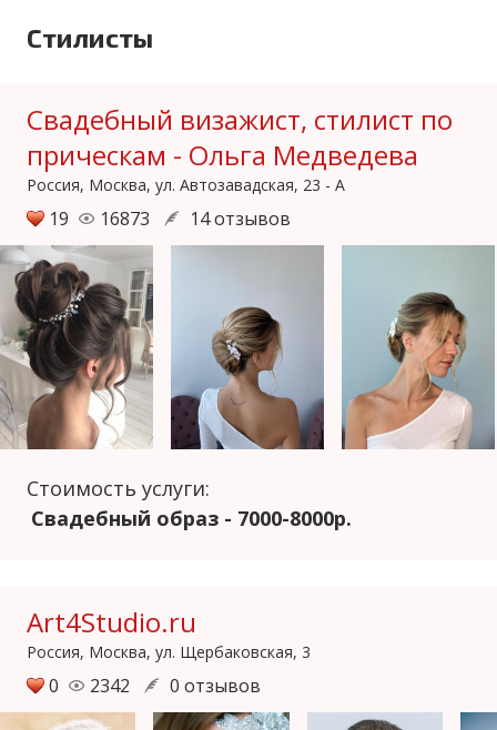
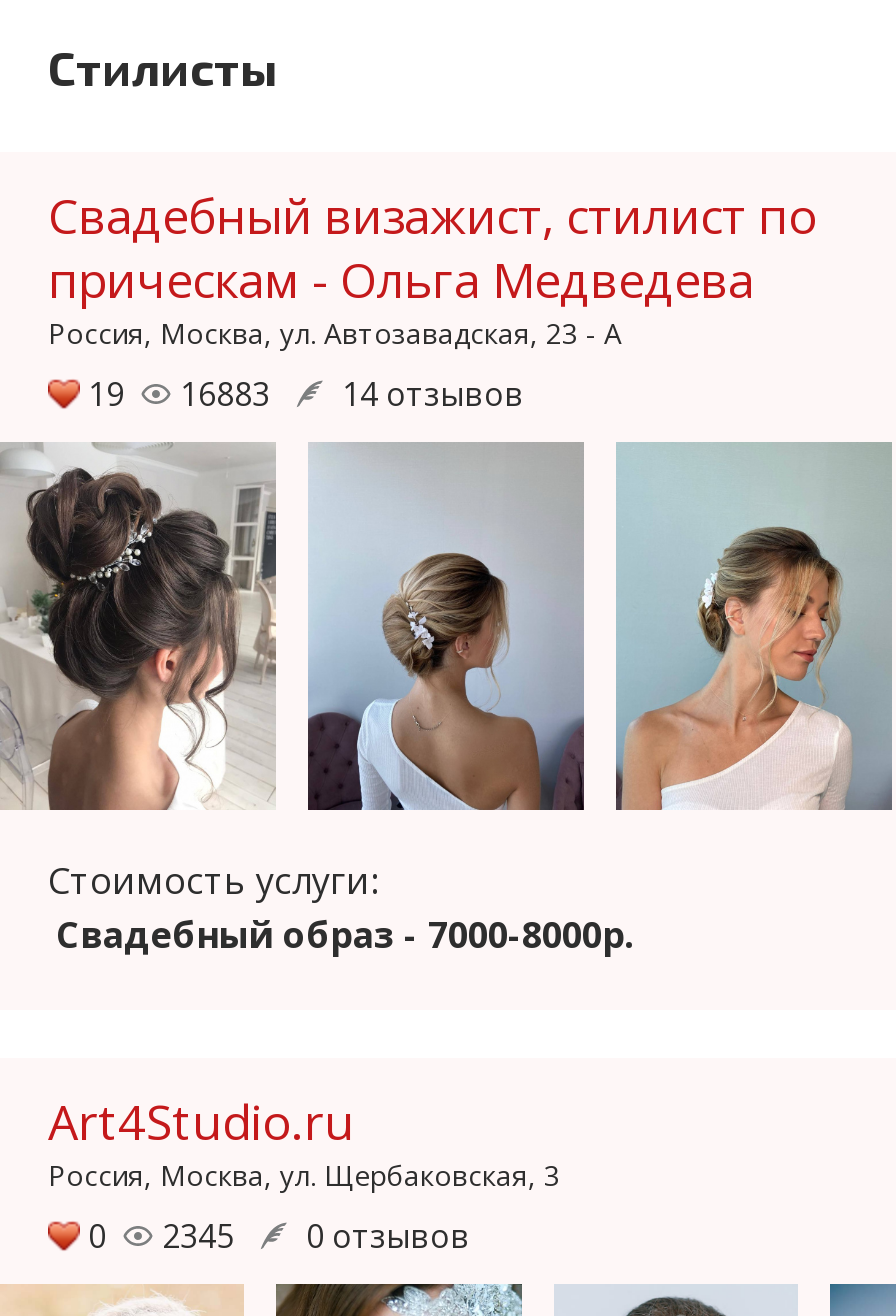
[49,206,291,231] 19 16873 14 отзывов -> [88,372,524,416] 19 16883 14 отзывов
[49,674,261,698] 0 2342 0 отзывов -> [88,1214,470,1258] 0 2345 0 отзывов

